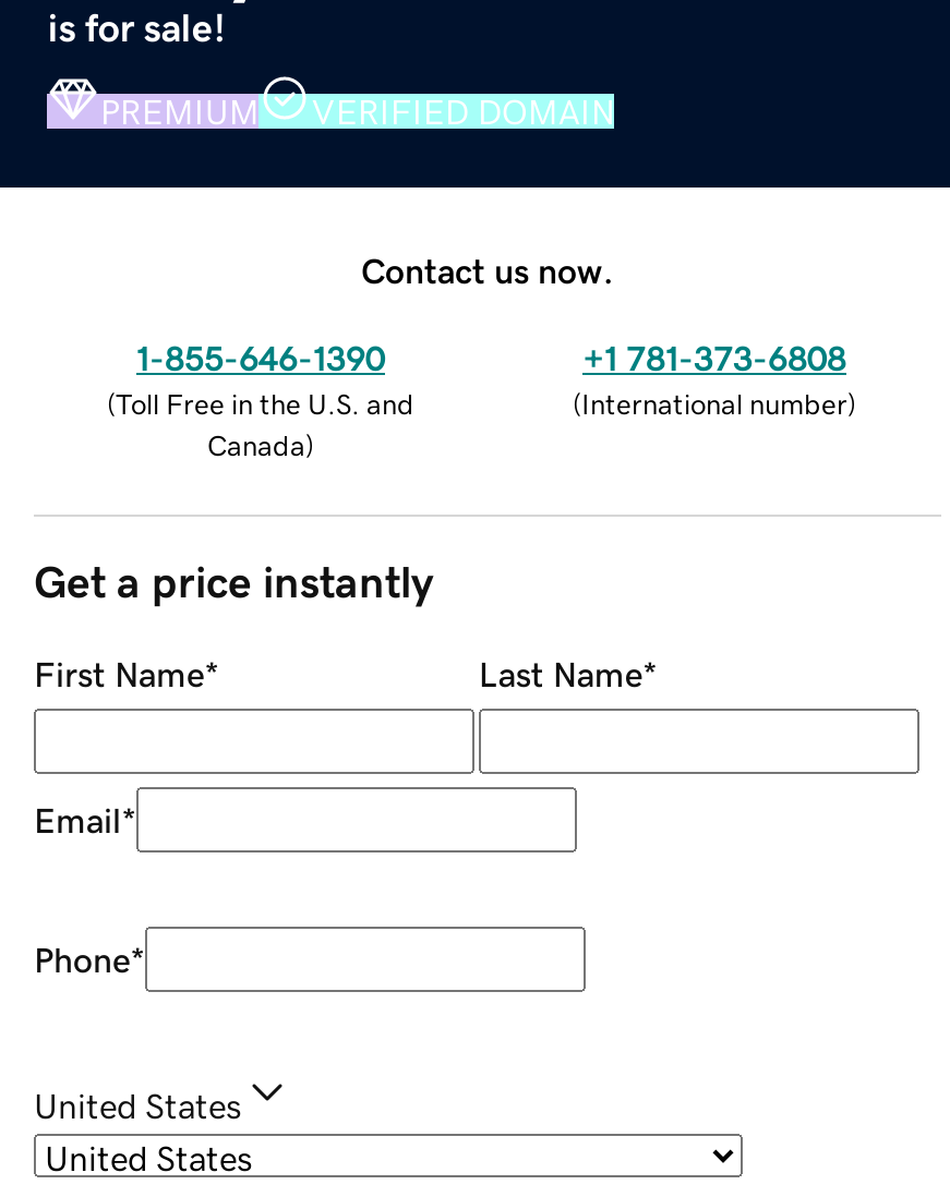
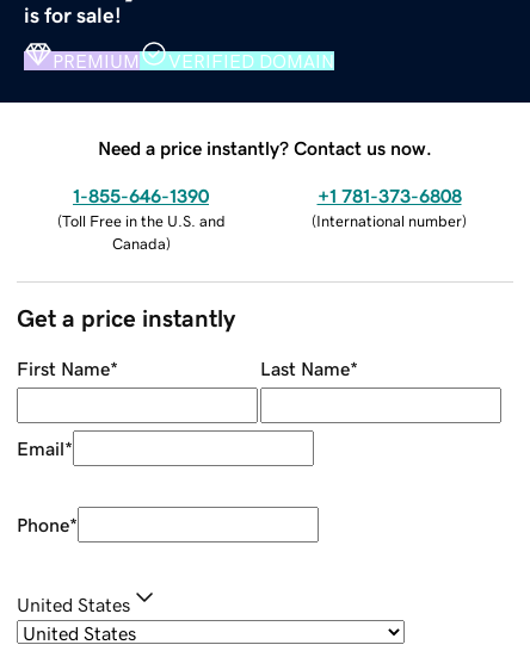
[361,252,614,287] Contact us now. -> [98,138,432,157] Need a price instantly? Contact us now.

